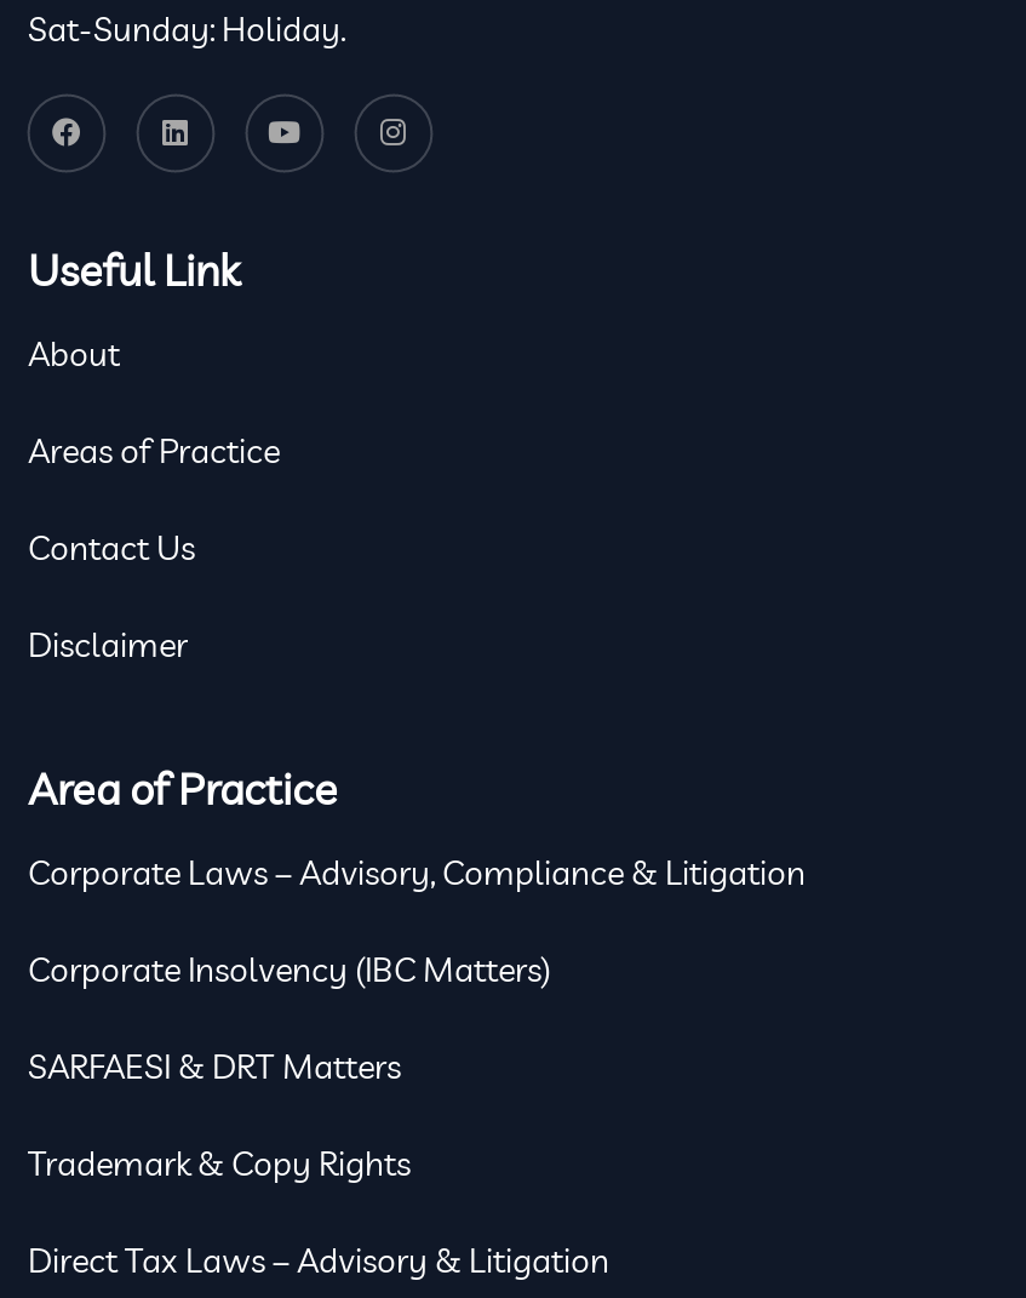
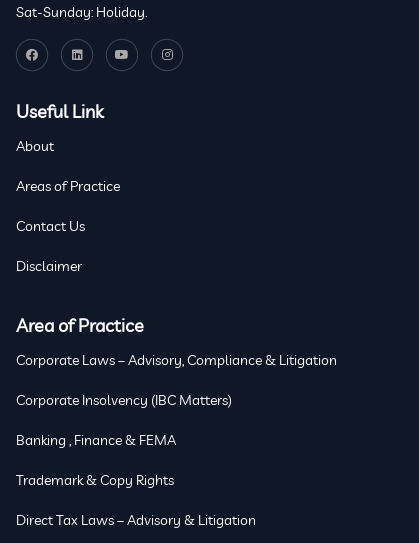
[28,1046,401,1089] SARFAESI & DRT Matters -> [16,431,176,449] Banking , Finance & FEMA

